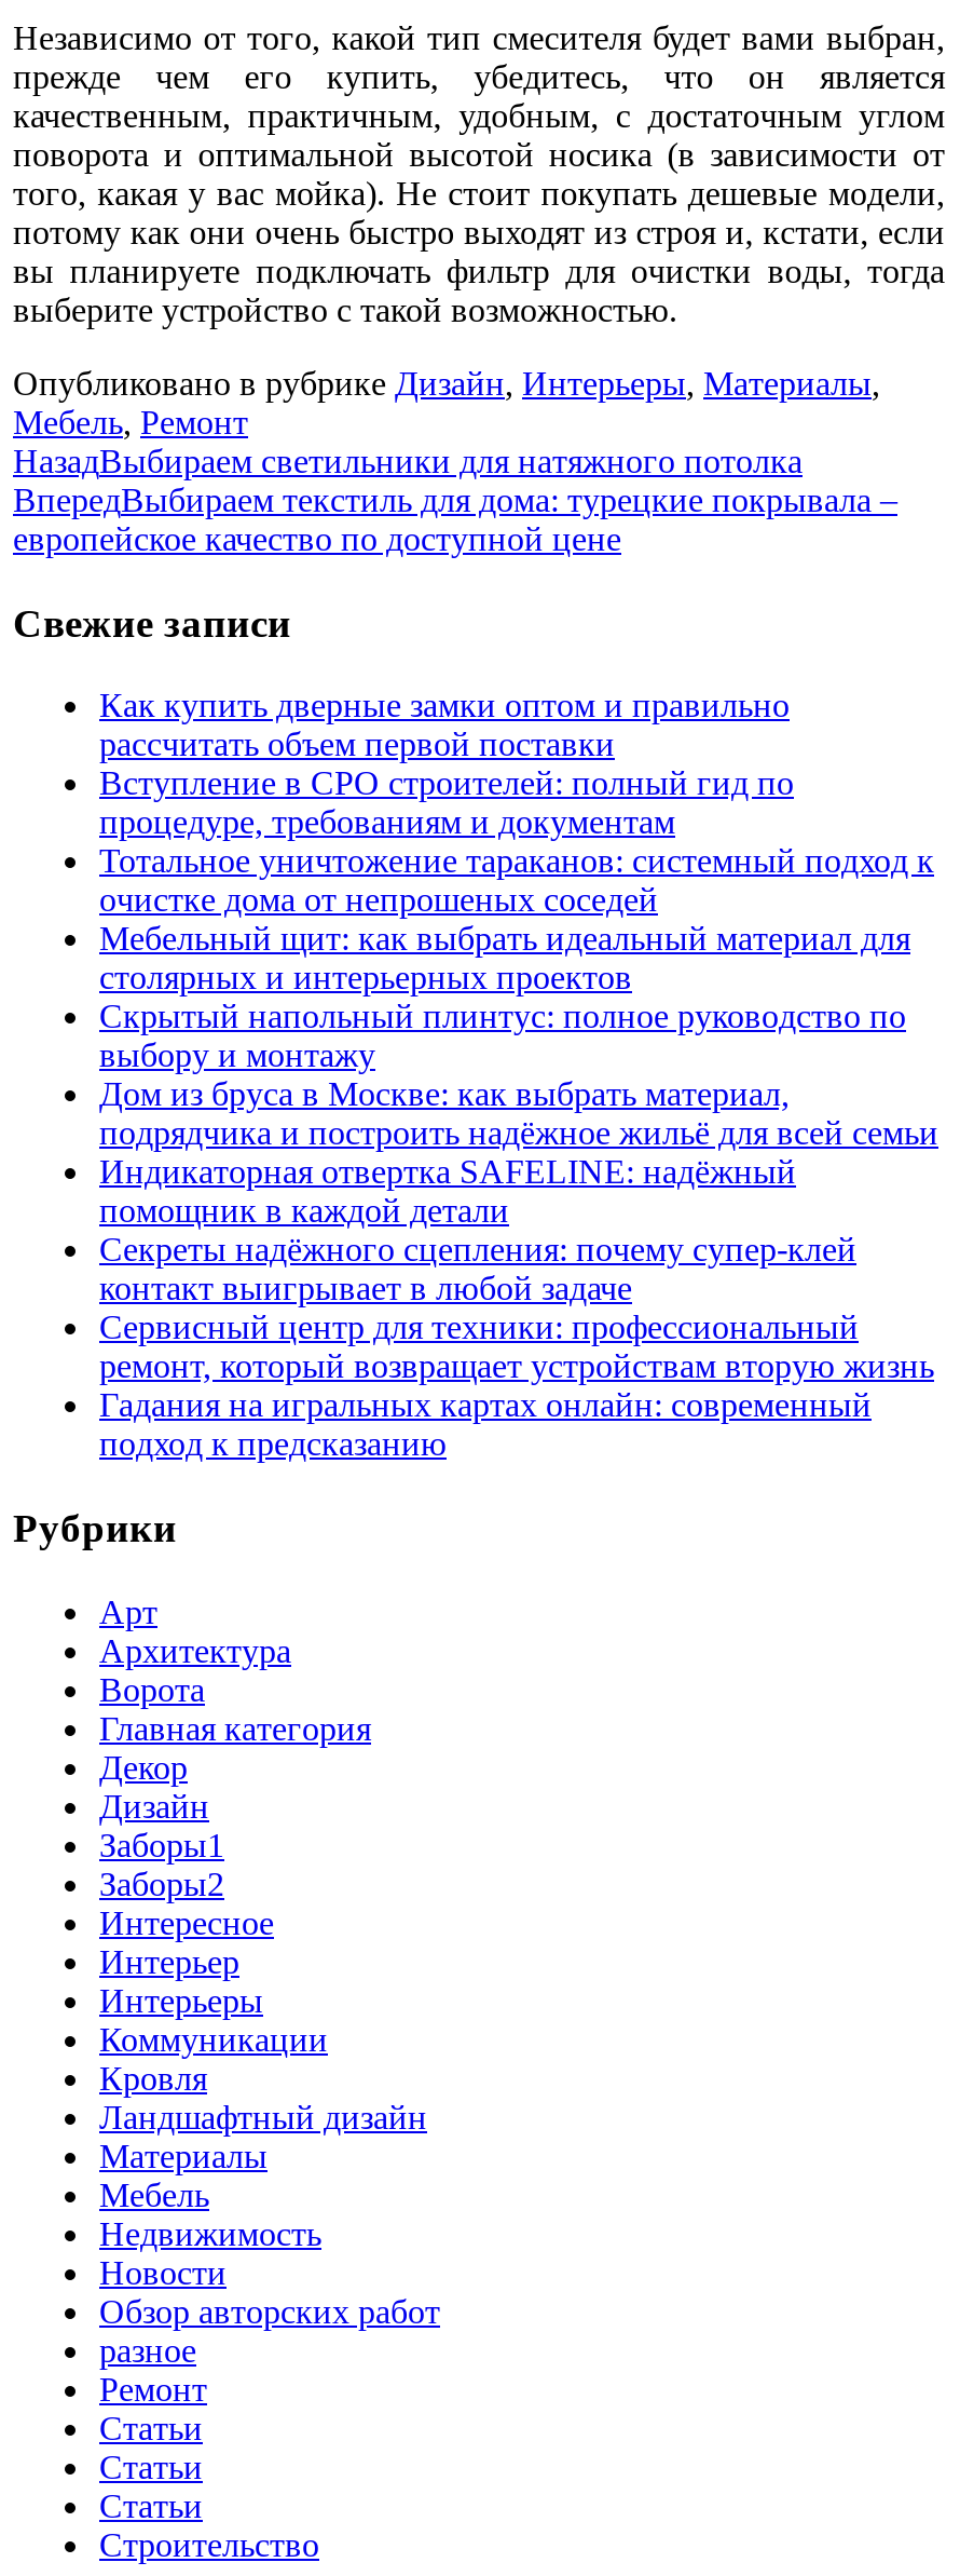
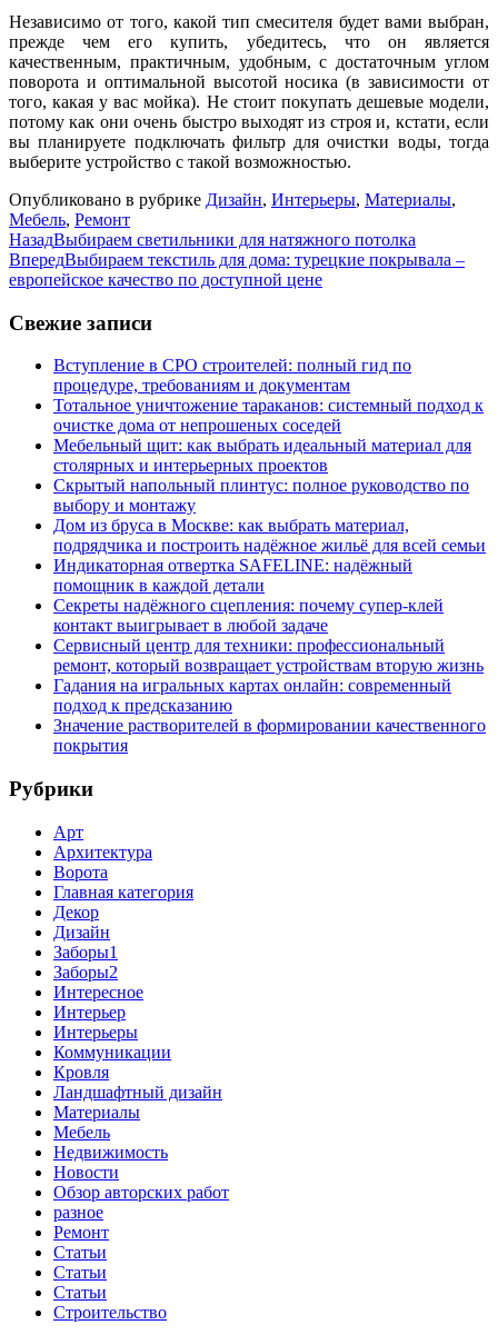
[99,687,790,763] Как купить дверные замки оптом и правильно | рассчитать объем первой поставки -> none
moved [99,765,938,1462] -> [53,356,486,715]: Вступление в СРО строителей: полный гид по | процедуре, требованиям и документам | Тотальное уничтожение тараканов: системный подход к | ... | Гадания на игральных картах онлайн: современный | подход к предсказанию
none -> [53,716,486,755] Значение растворителей в формировании качественного | покрытия

